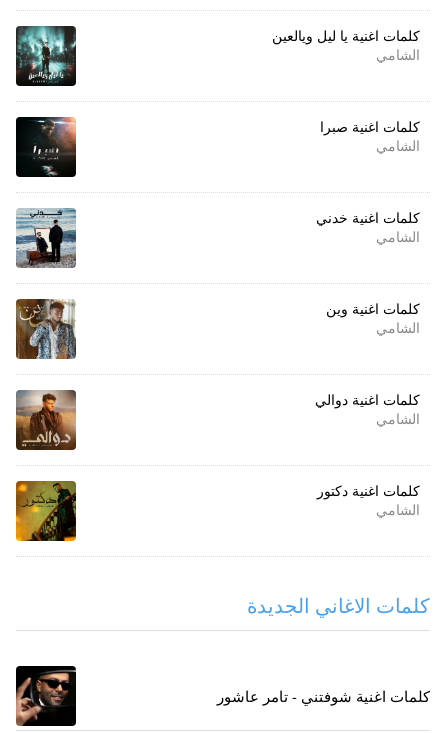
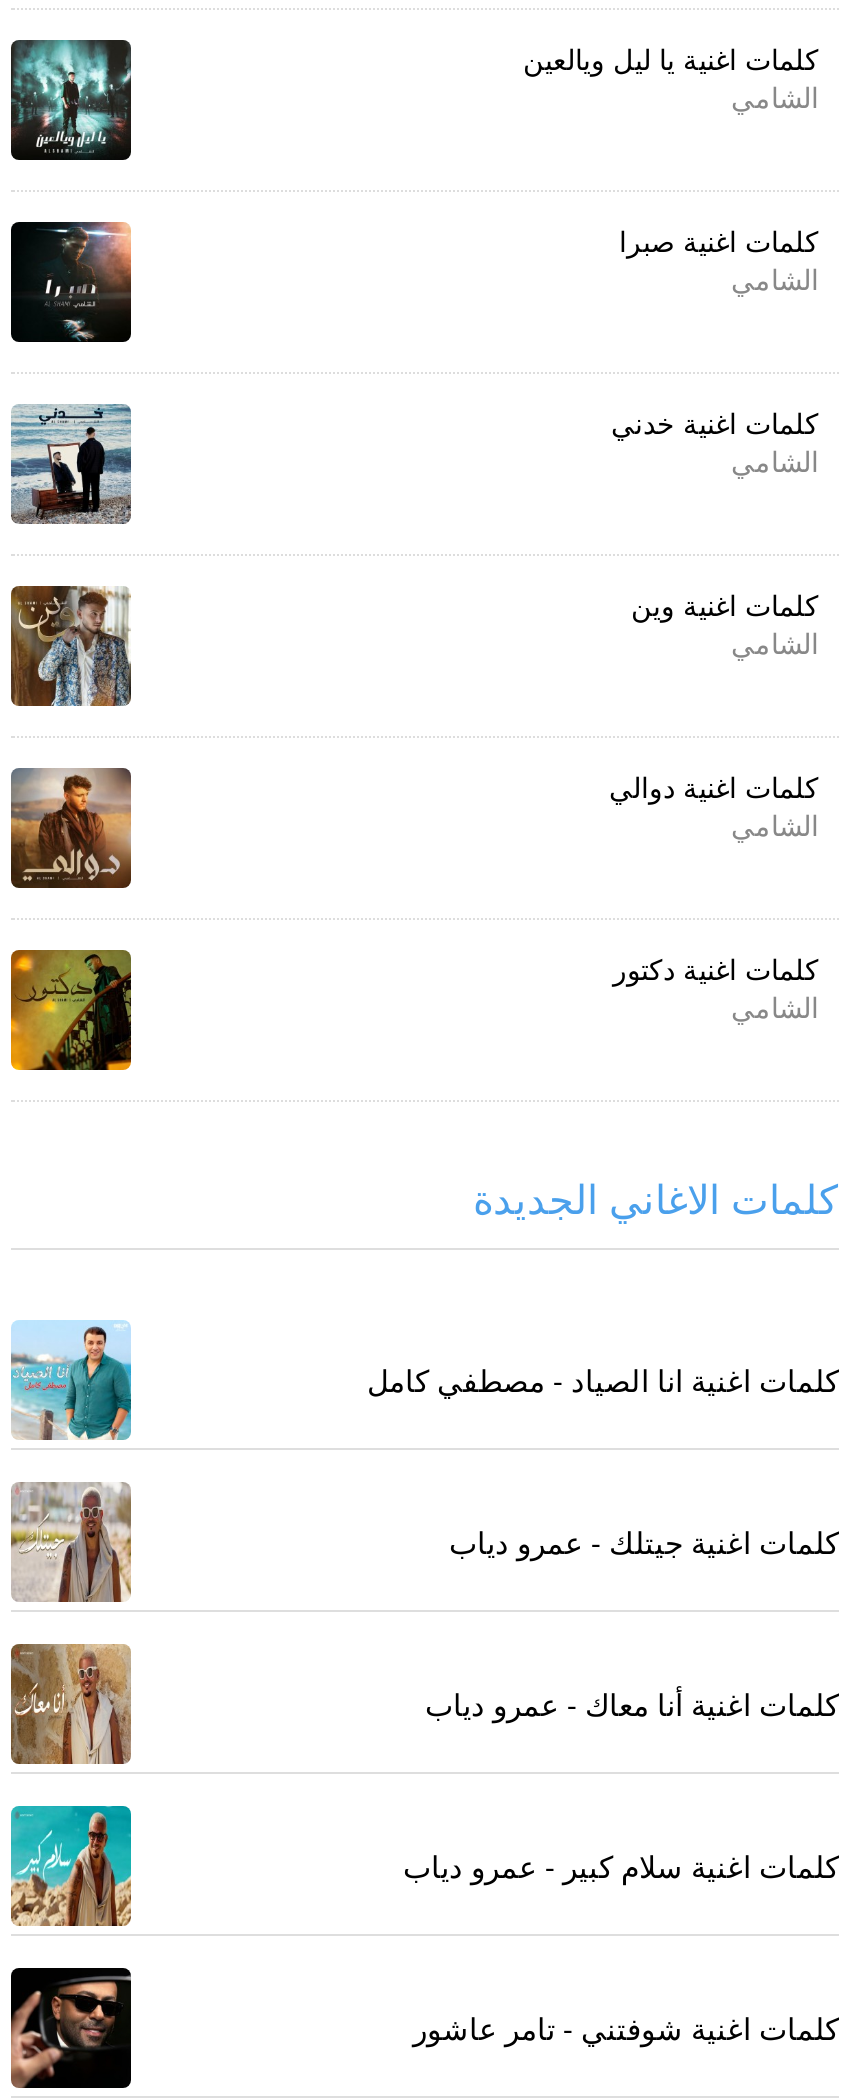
none -> [9,1320,133,1440] [image]
none -> [9,1480,133,1604] [image]
none -> [9,1642,133,1766] [image]
none -> [9,1804,133,1928] [image]
none -> [367,1360,839,1400] كلمات اغنية انا الصياد - مصطفي كامل
none -> [403,1846,839,1886] كلمات اغنية سلام كبير - عمرو دياب
none -> [425,1684,839,1724] كلمات اغنية أنا معاك - عمرو دياب
none -> [449,1522,839,1562] كلمات اغنية جيتلك - عمرو دياب

